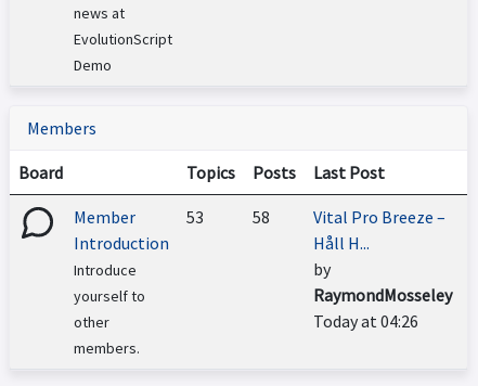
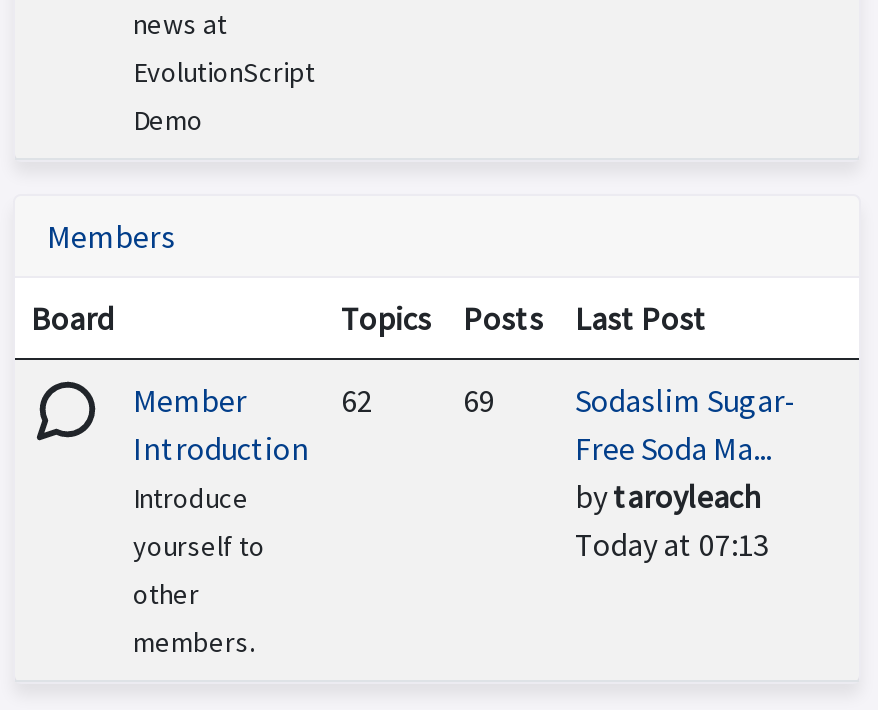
[186,206,452,332] 53 | 58 | Vital Pro Breeze – | Håll H... | by | RaymondMosseley | Today at 04:26 -> [341,380,797,564] 62 | 69 | Sodaslim Sugar- | Free Soda Ma... | bytaroyleach | Today at 07:13

